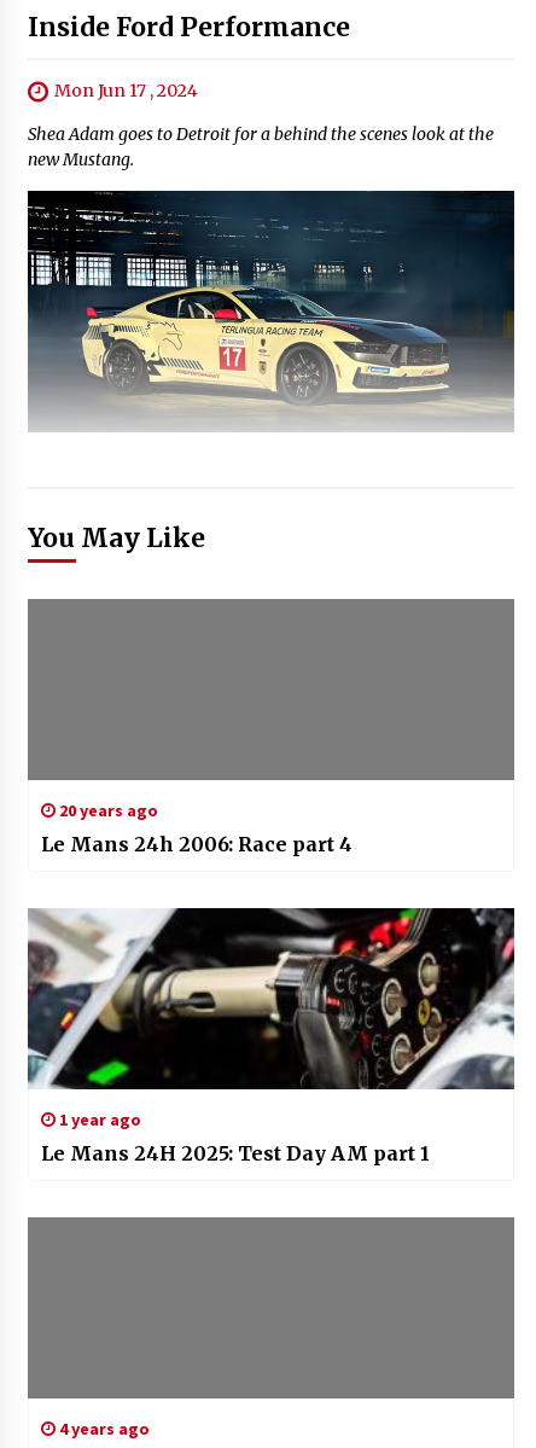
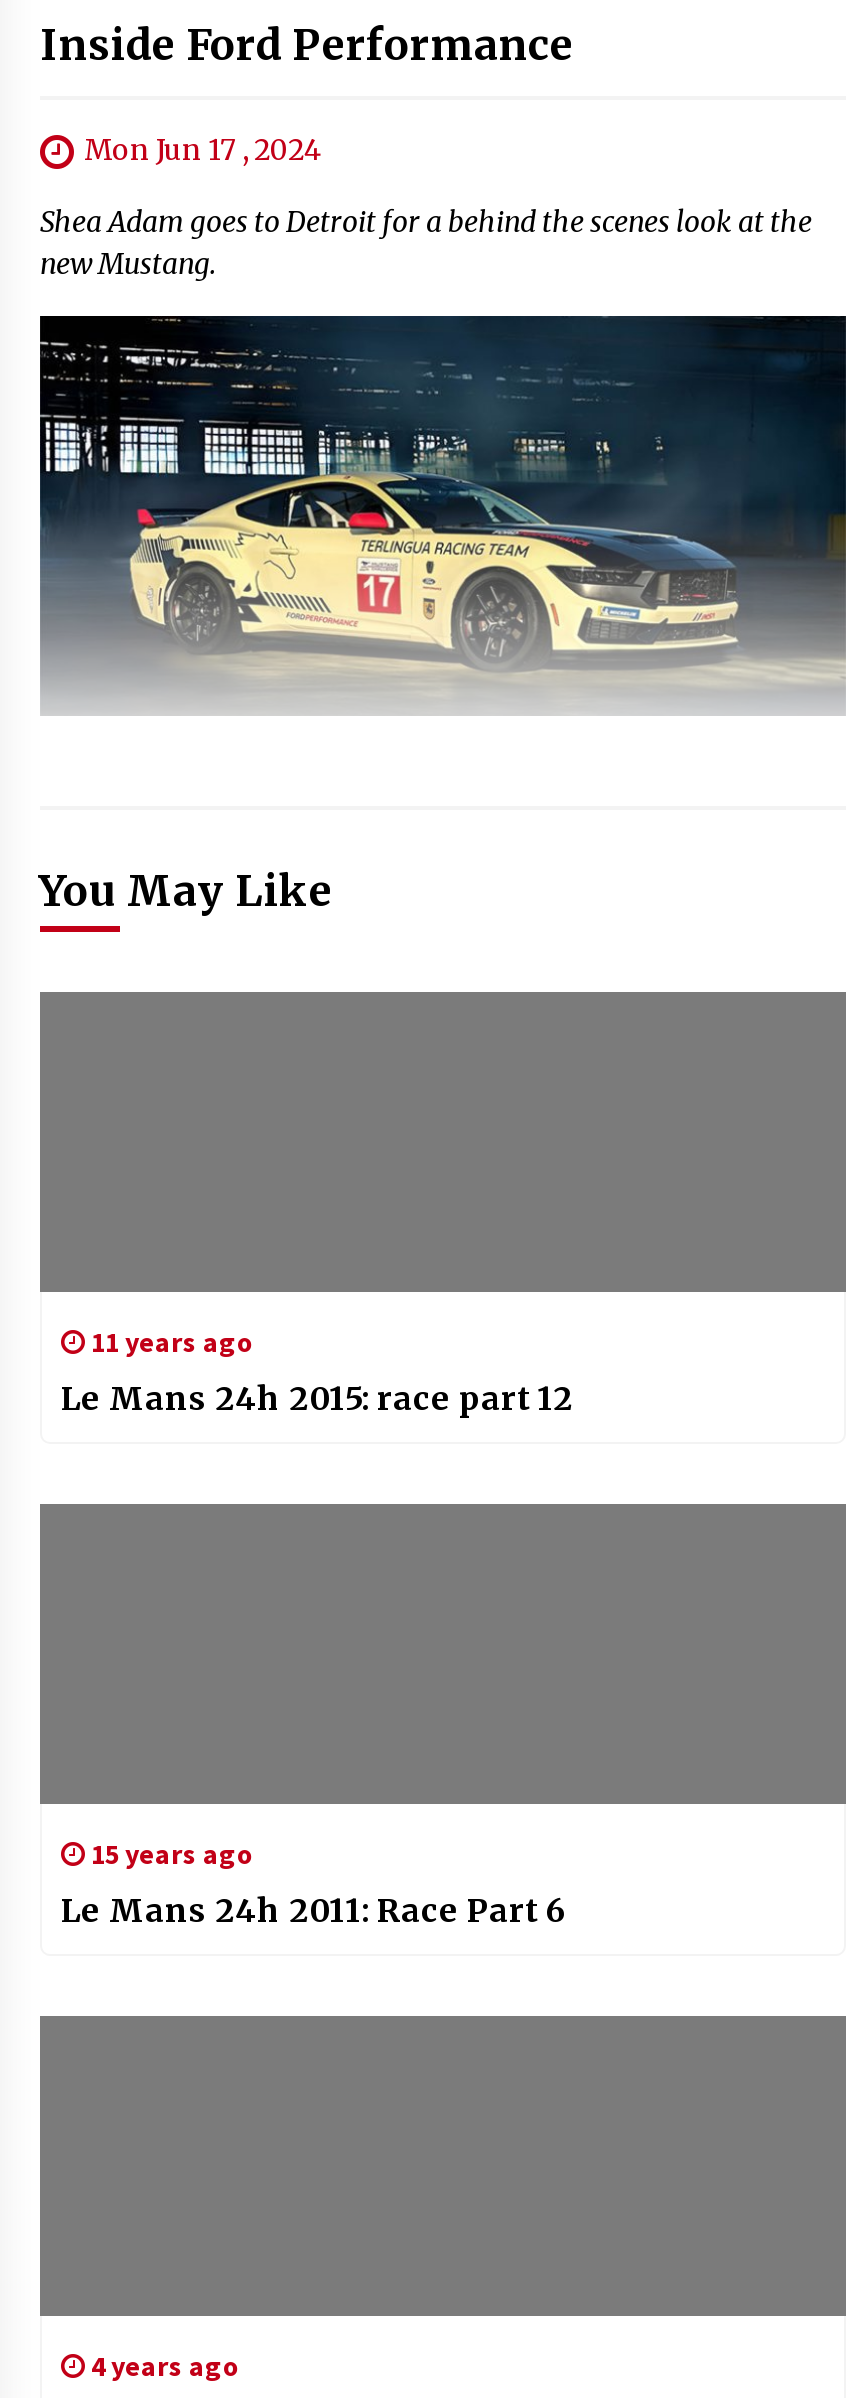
[40,800,352,856] 20 years ago | Le Mans 24h 2006: Race part 4 -> [61,1324,573,1418] 11 years ago | Le Mans 24h 2015: race part 12
[28,907,515,1089] [image] -> none
[40,1109,429,1166] 1 year ago | Le Mans 24H 2025: Test Day AM part 1 -> [61,1836,565,1930] 15 years ago | Le Mans 24h 2011: Race Part 6

